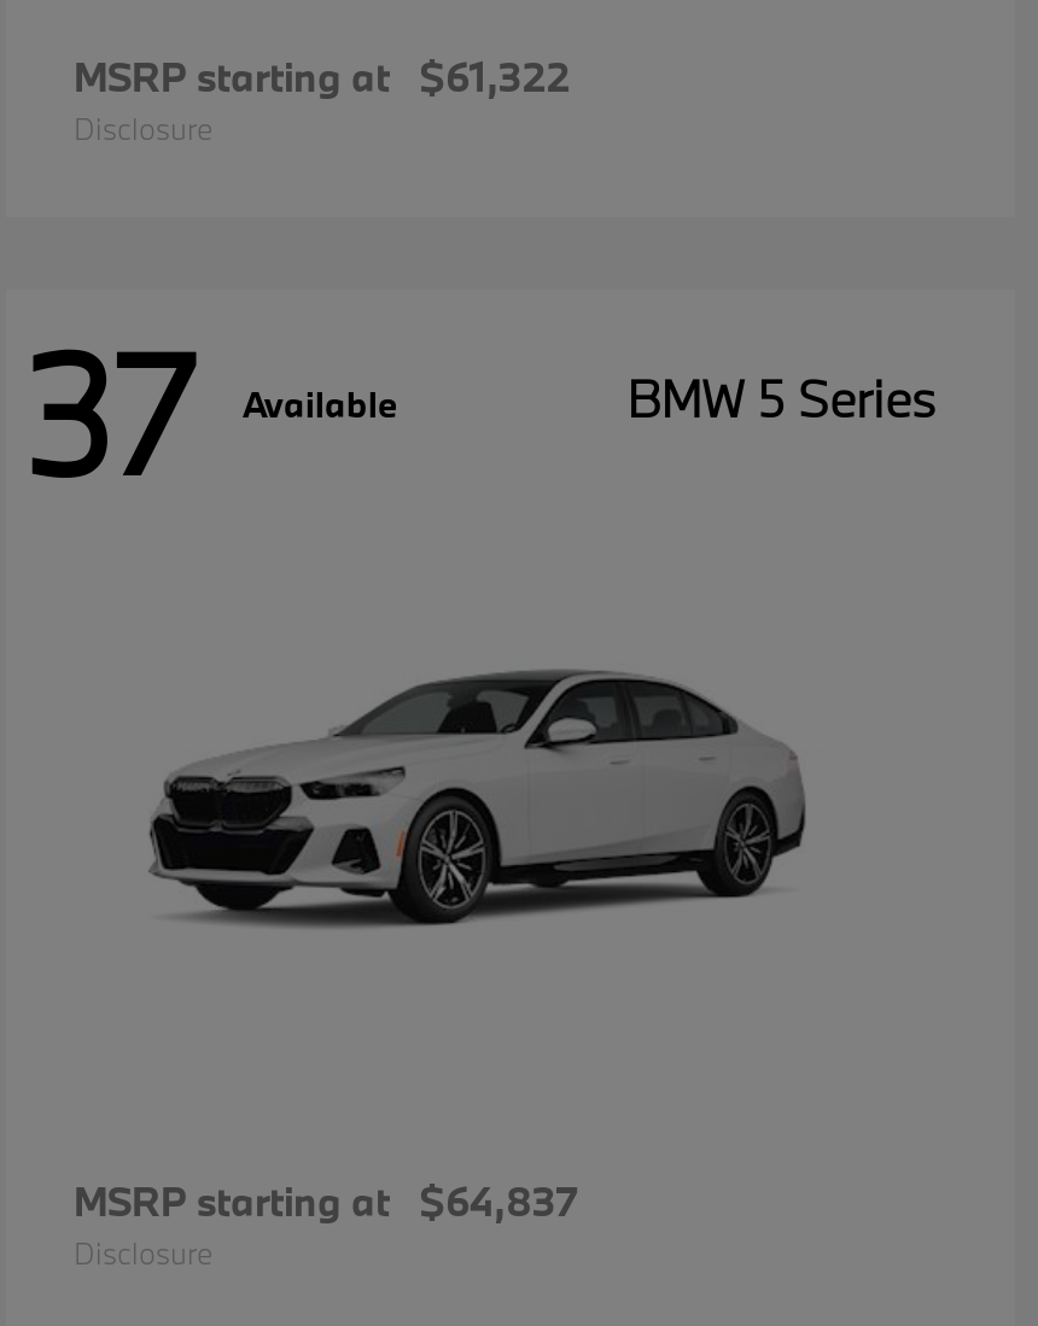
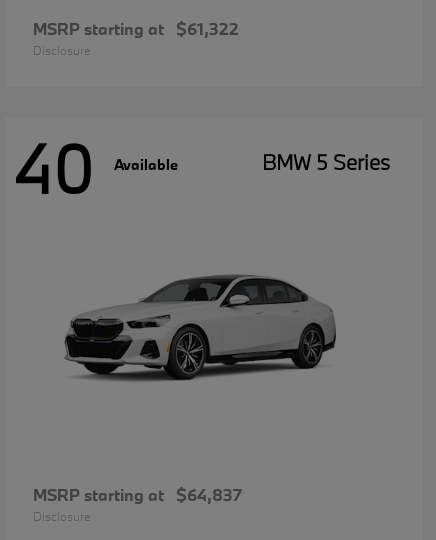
[25,310,397,520] 37 Available -> [13,125,178,212] 40 Available

